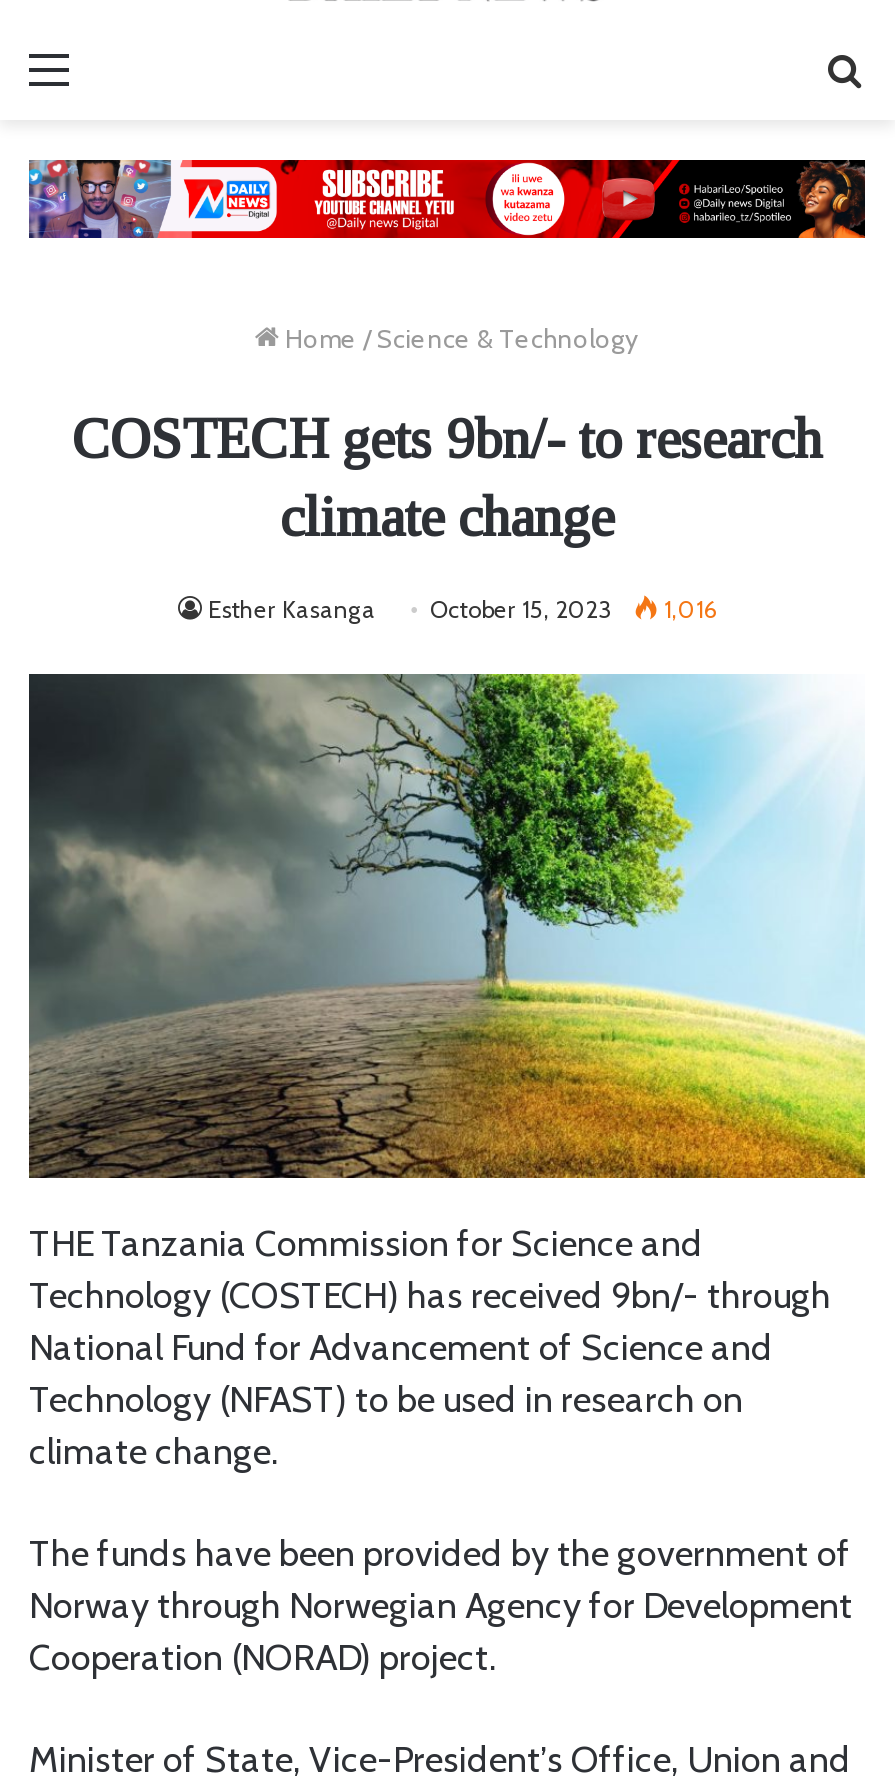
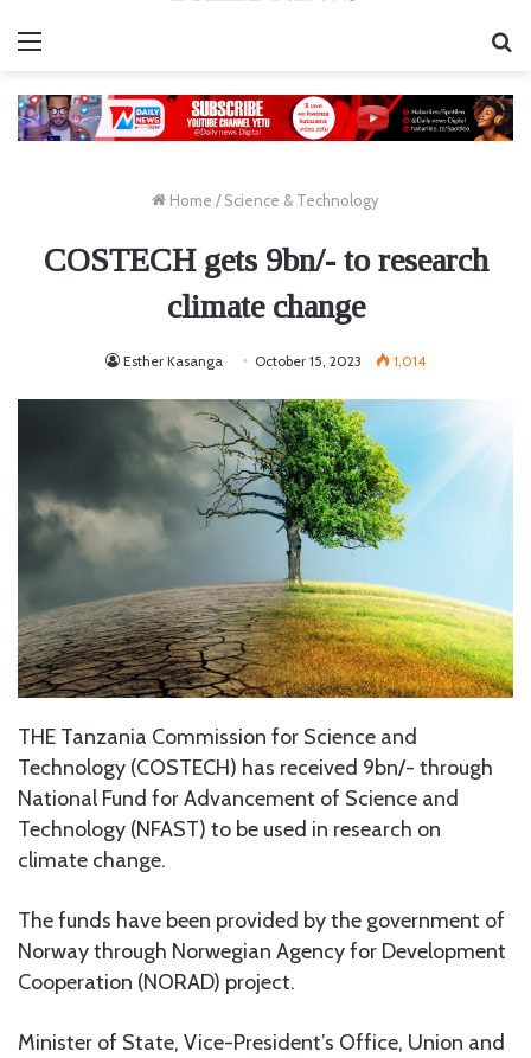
[208,594,716,624] Esther Kasanga October 15, 2023 1,016 -> [123,352,426,369] Esther Kasanga October 15, 2023 1,014

